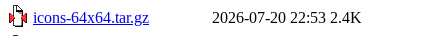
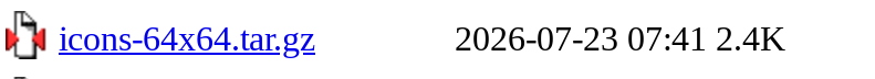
[212,9,362,26] 2026-07-20 22:53 2.4K -> [455,20,787,57] 2026-07-23 07:41 2.4K

